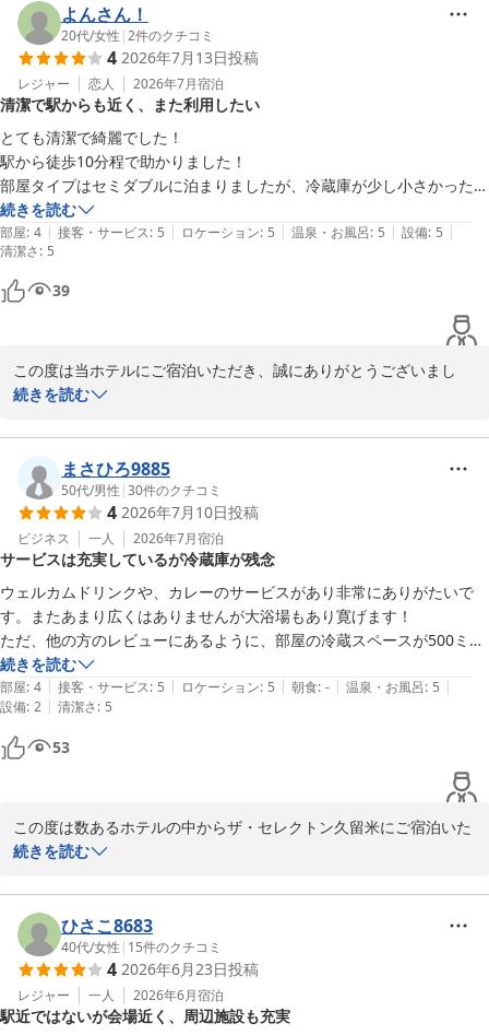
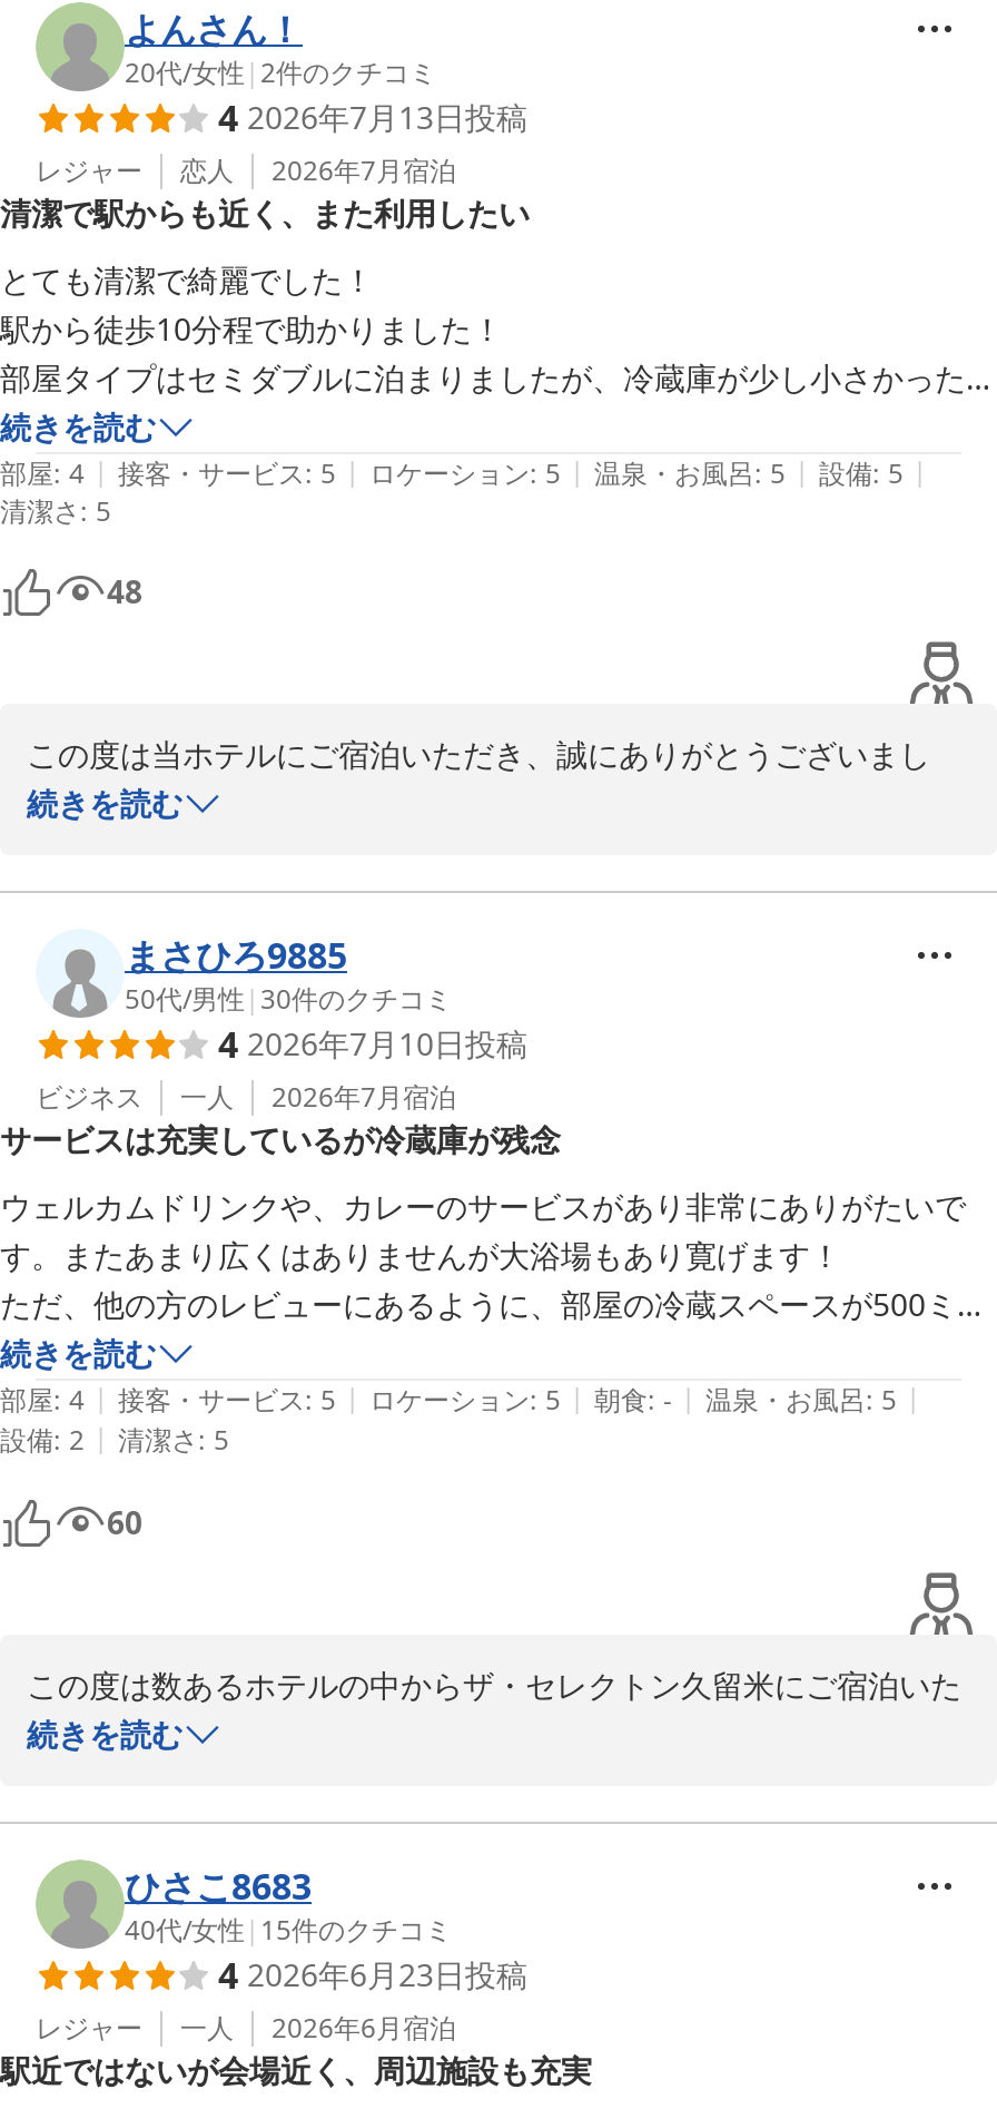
[52,280,70,301] 39 -> [107,570,142,612] 48
[52,737,70,757] 53 -> [107,1501,142,1543] 60

